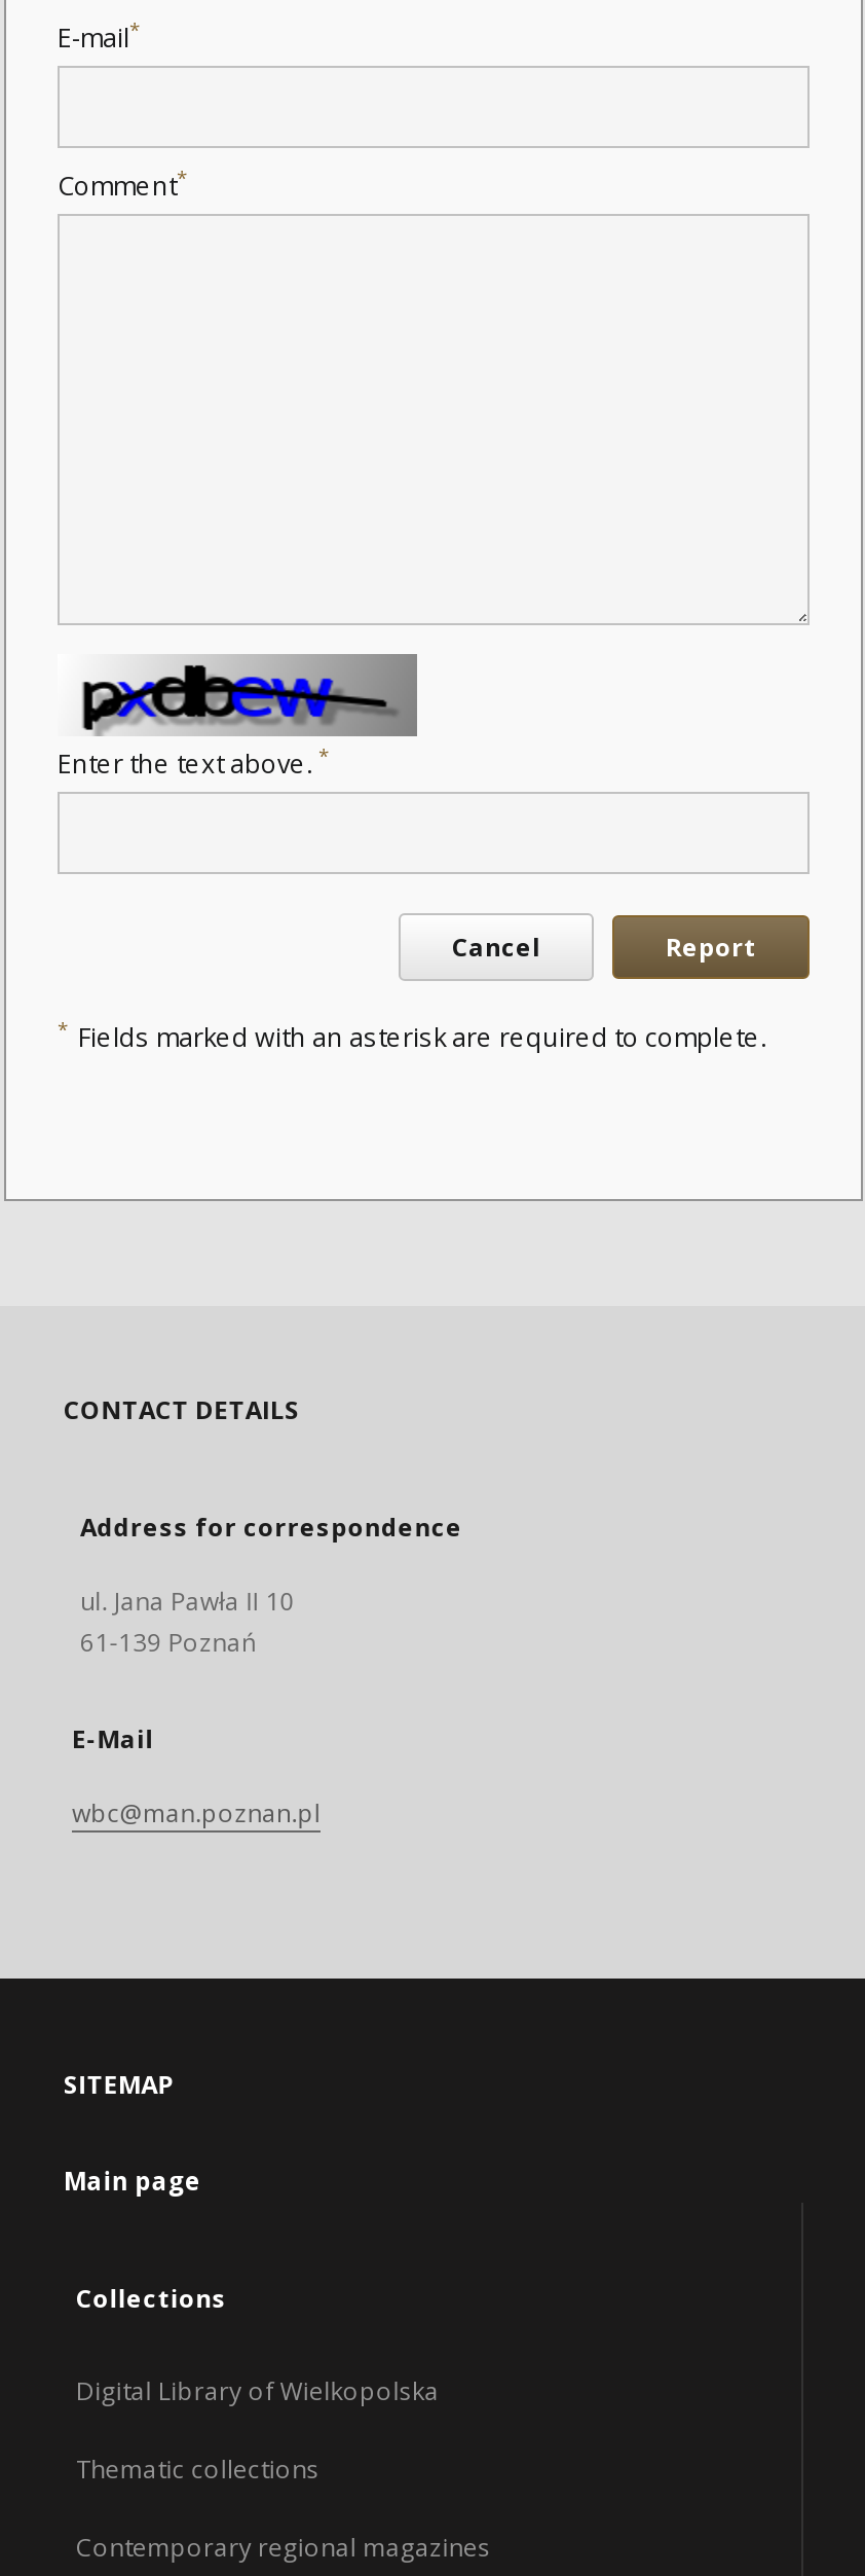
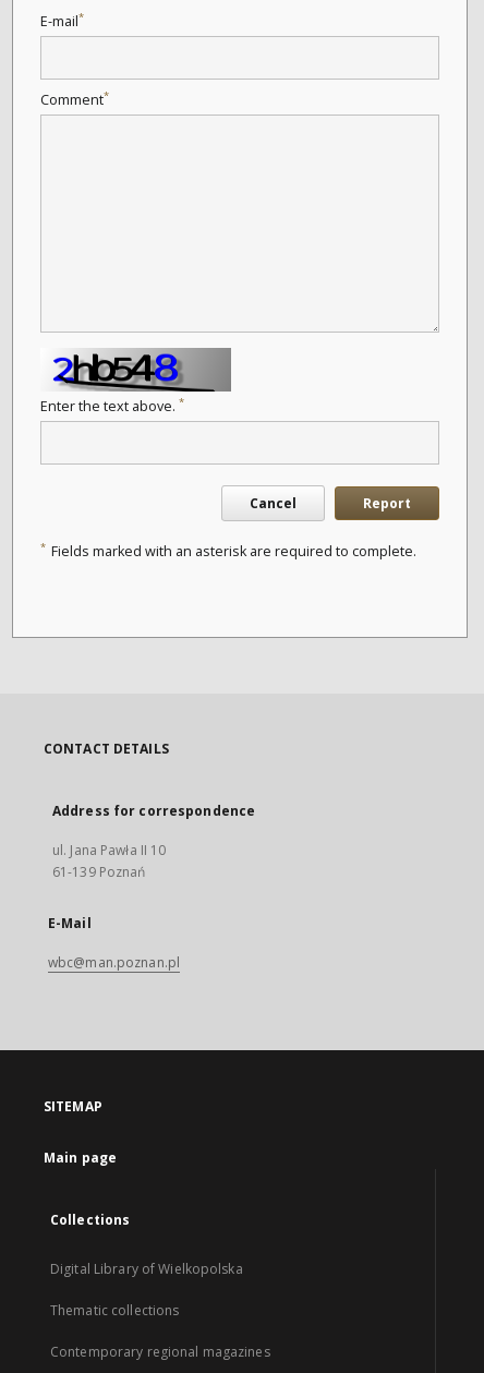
[80,662,394,736] [image] -> [52,352,215,392] [image]

